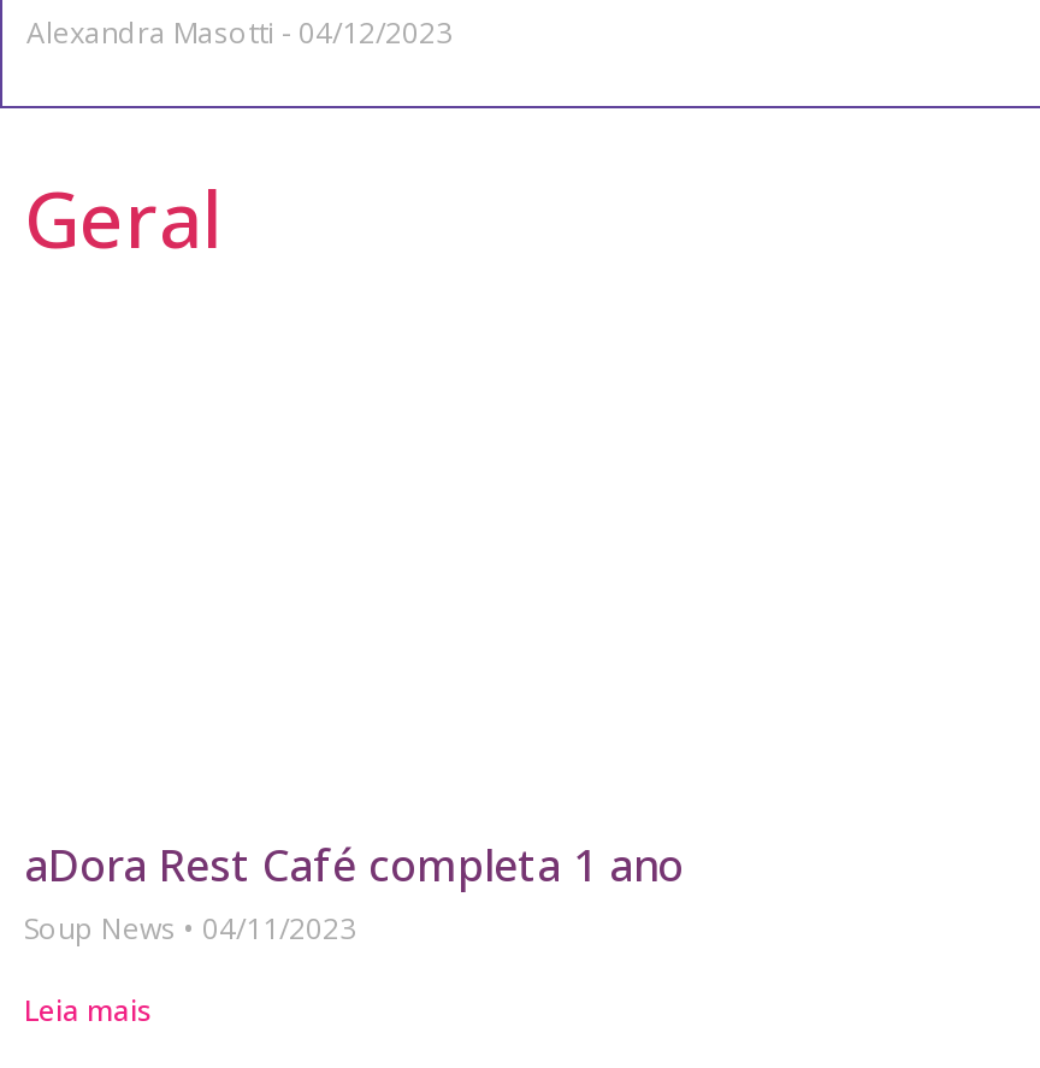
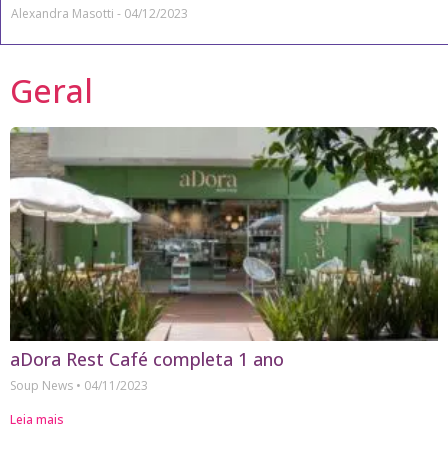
none -> [9,126,439,342] [image]

